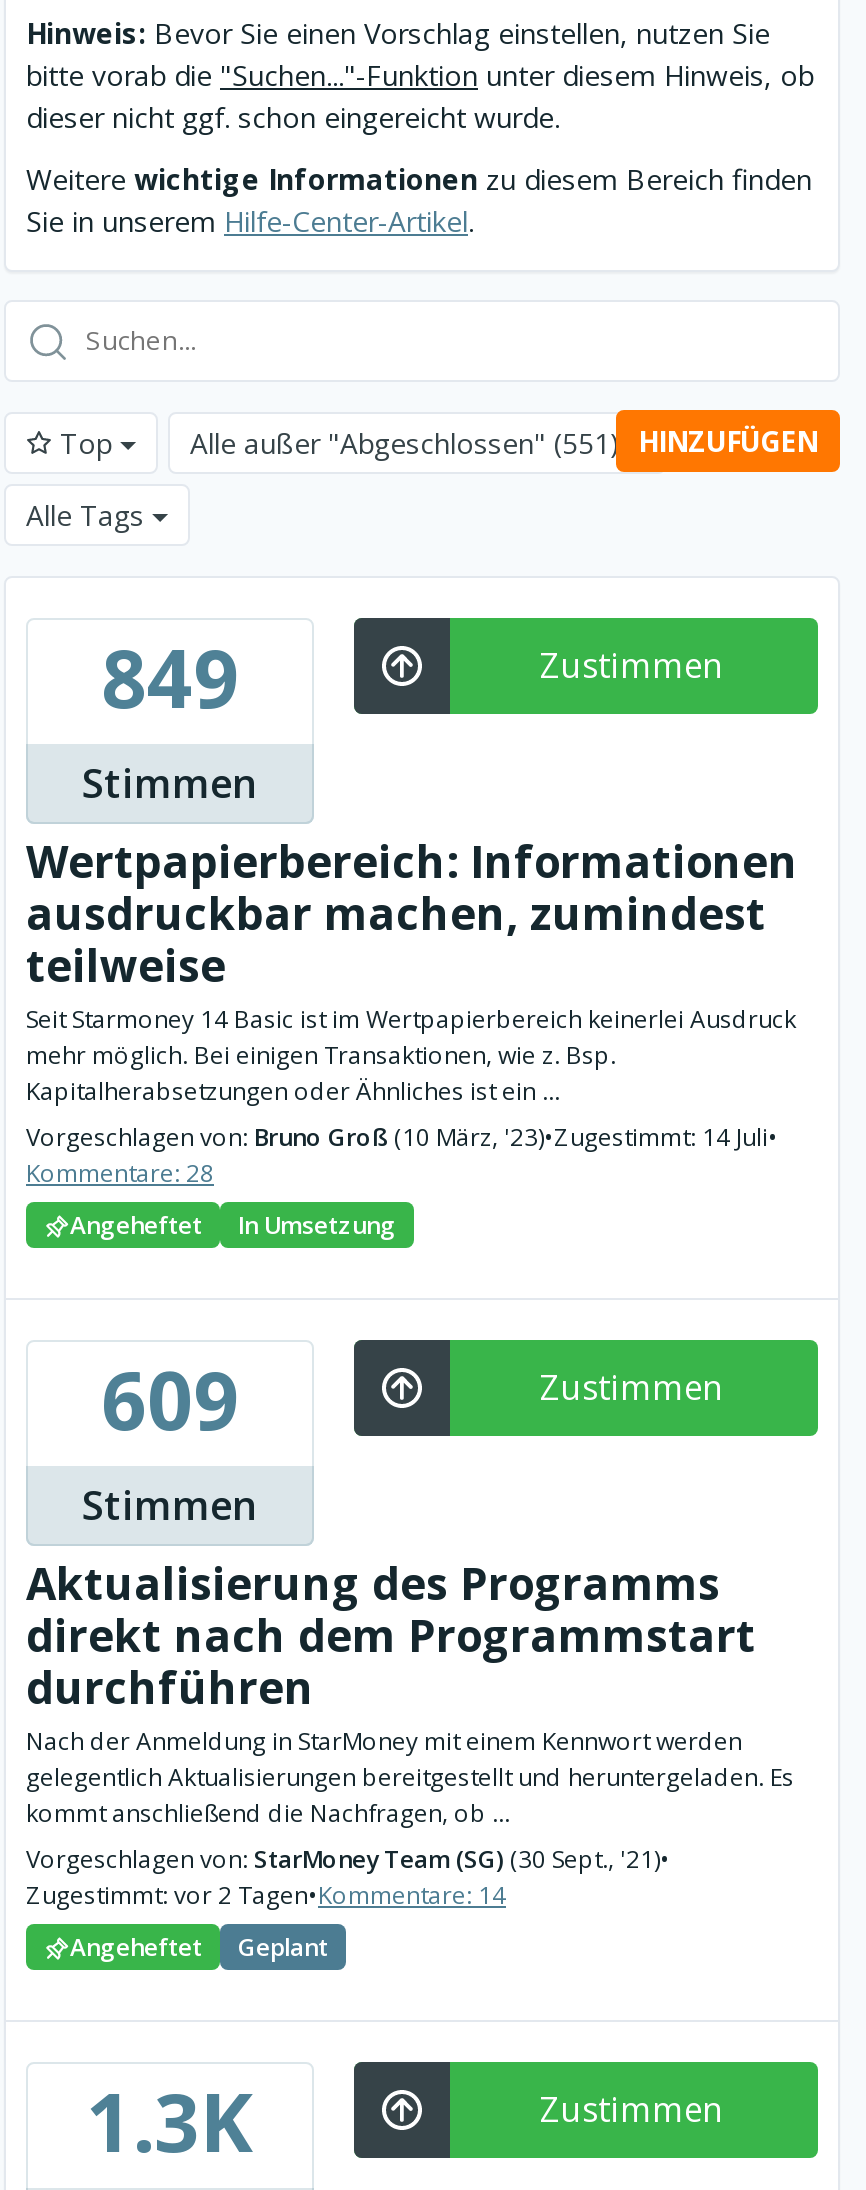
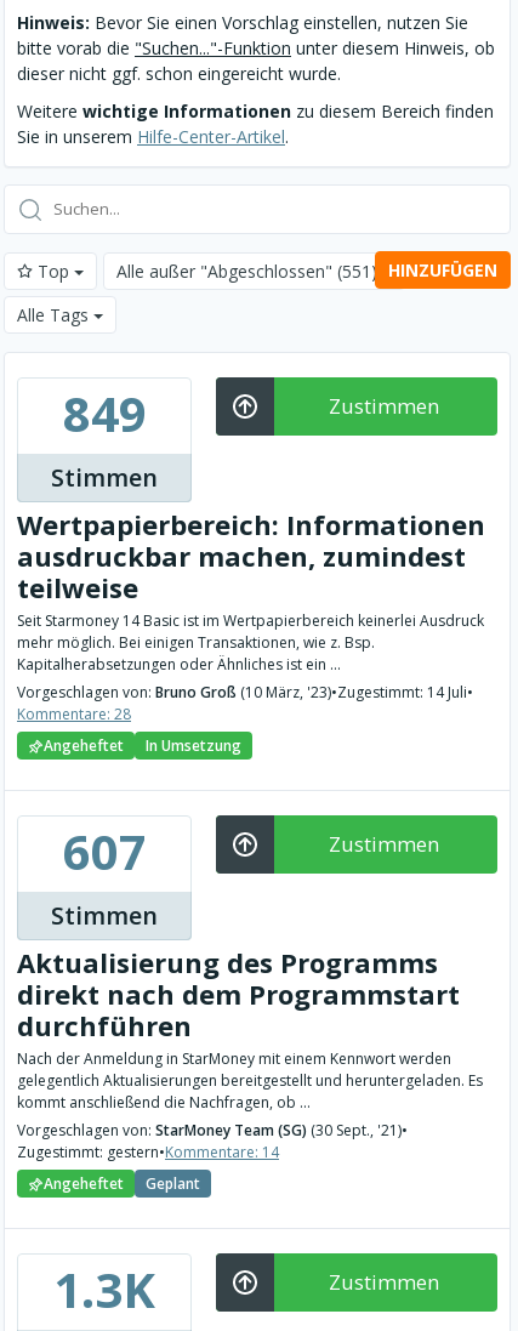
[101,1344,239,1454] 609 -> [62,818,146,885] 607
[26,1878,506,1912] Zugestimmt: vor 2 Tagen•Kommentare: 14 -> [17,1142,279,1162] Zugestimmt: gestern•Kommentare: 14

